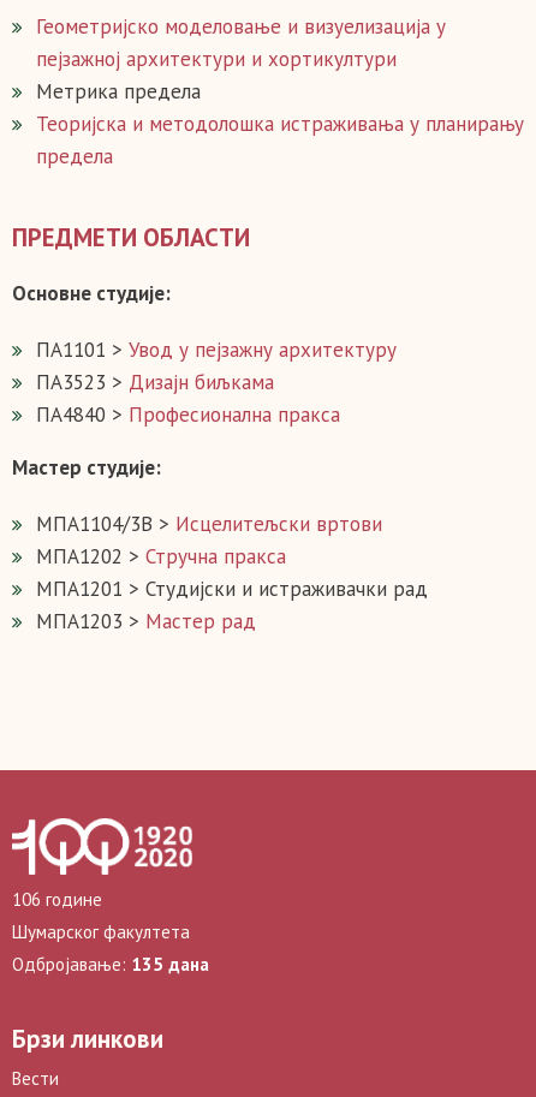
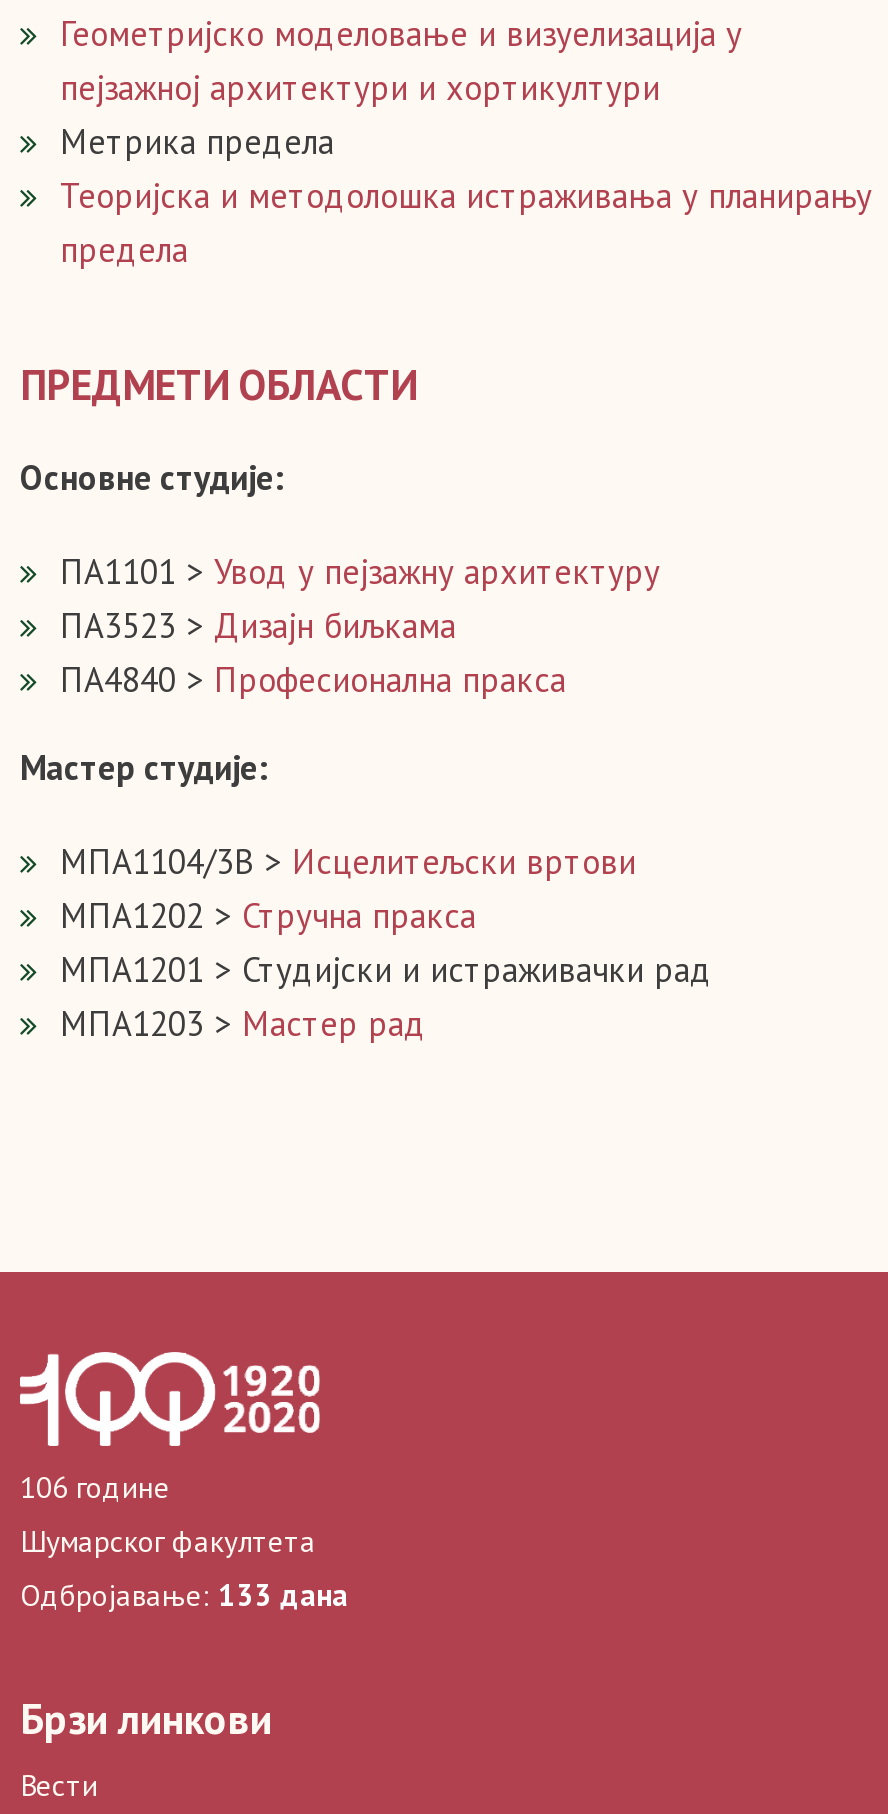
[12,953,209,976] Одбројавање: 135 дана -> [20,1577,348,1615] Одбројавање: 133 дана

